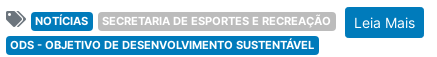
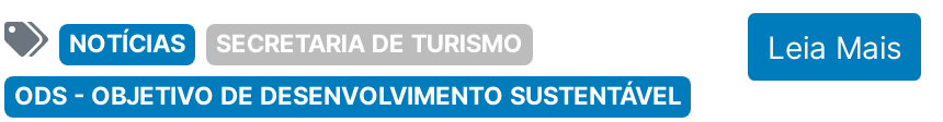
[102,14,331,28] SECRETARIA DE ESPORTES E RECREAÇÃO -> [216,28,523,59] SECRETARIA DE TURISMO

